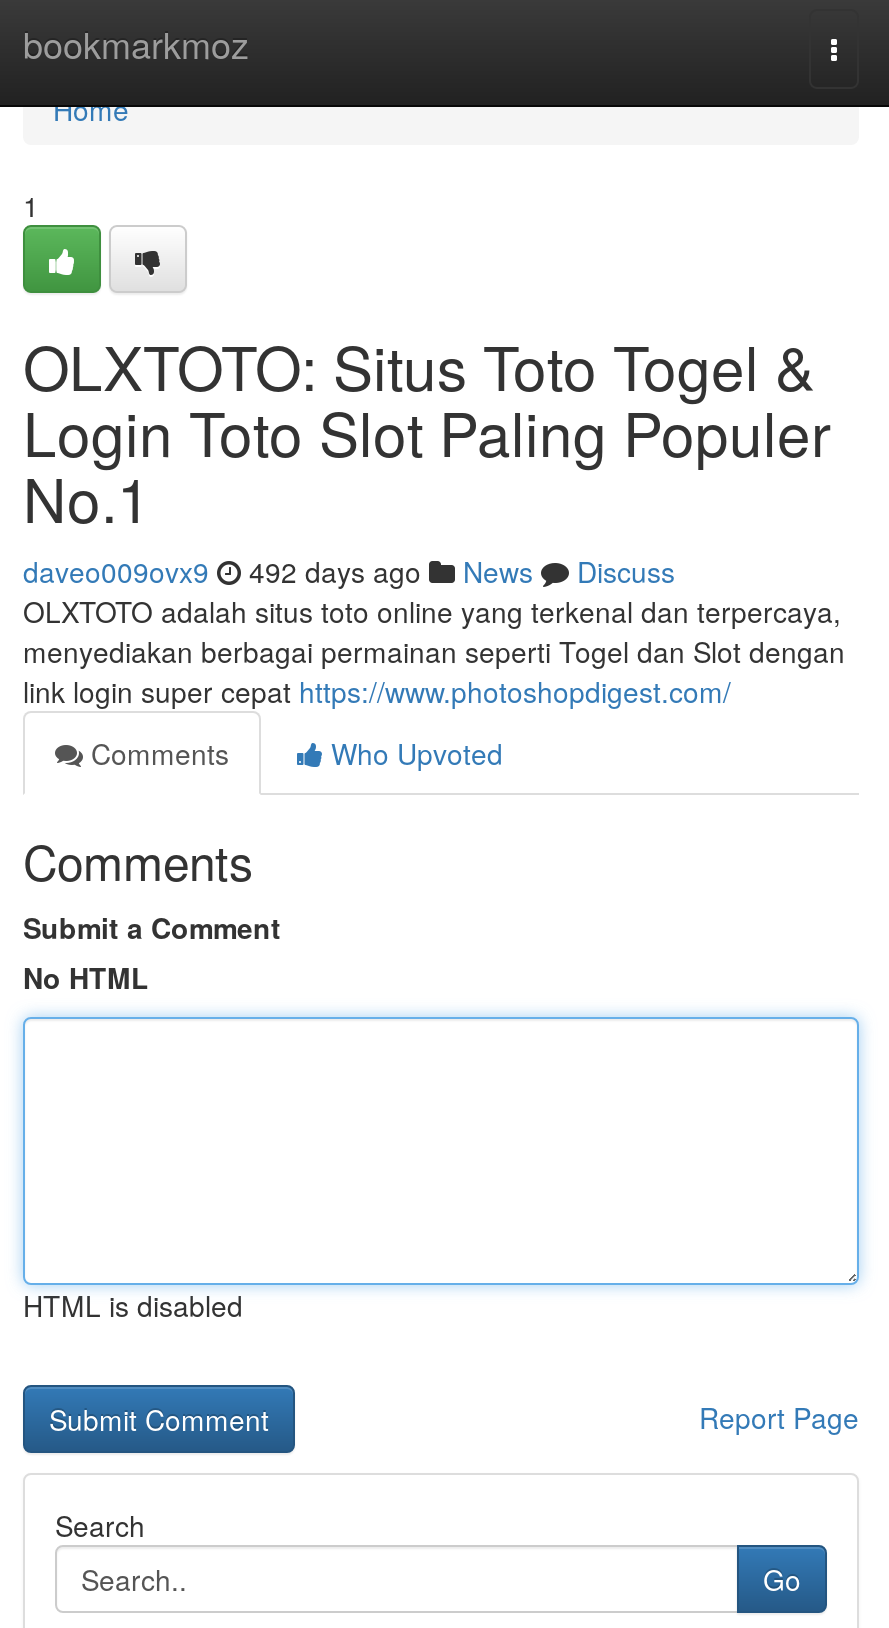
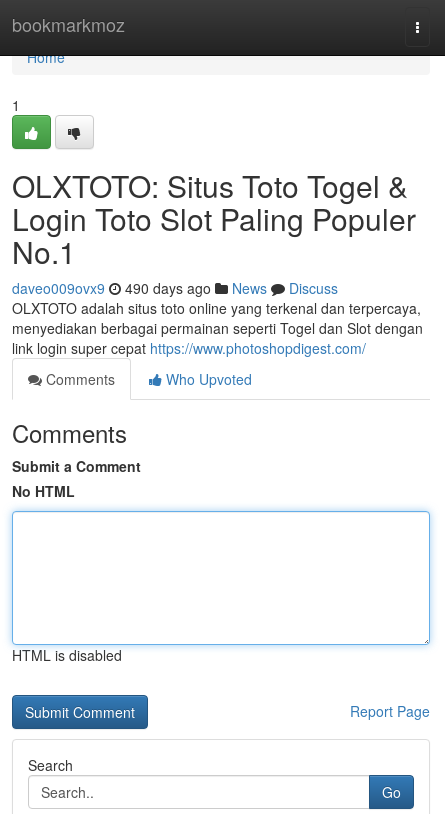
[23,551,675,591] daveo009ovx9 492 days ago News Discuss -> [12,278,338,298] daveo009ovx9 490 days ago News Discuss

